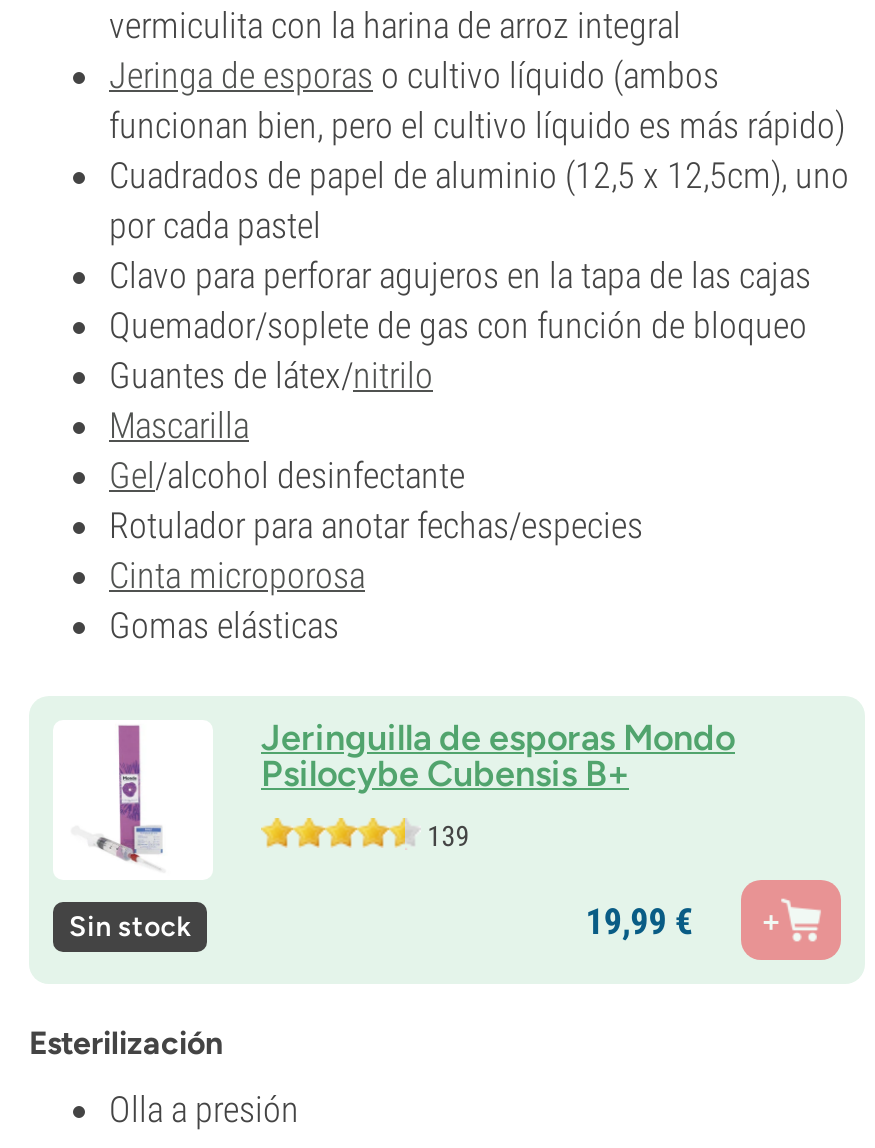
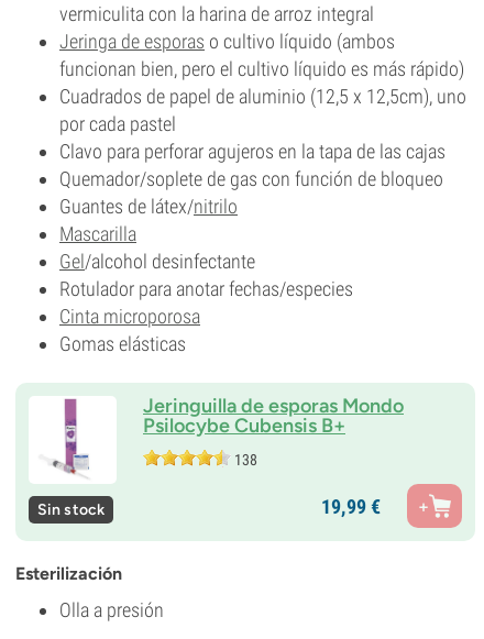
[427,820,470,852] 139 -> [234,451,258,469] 138

